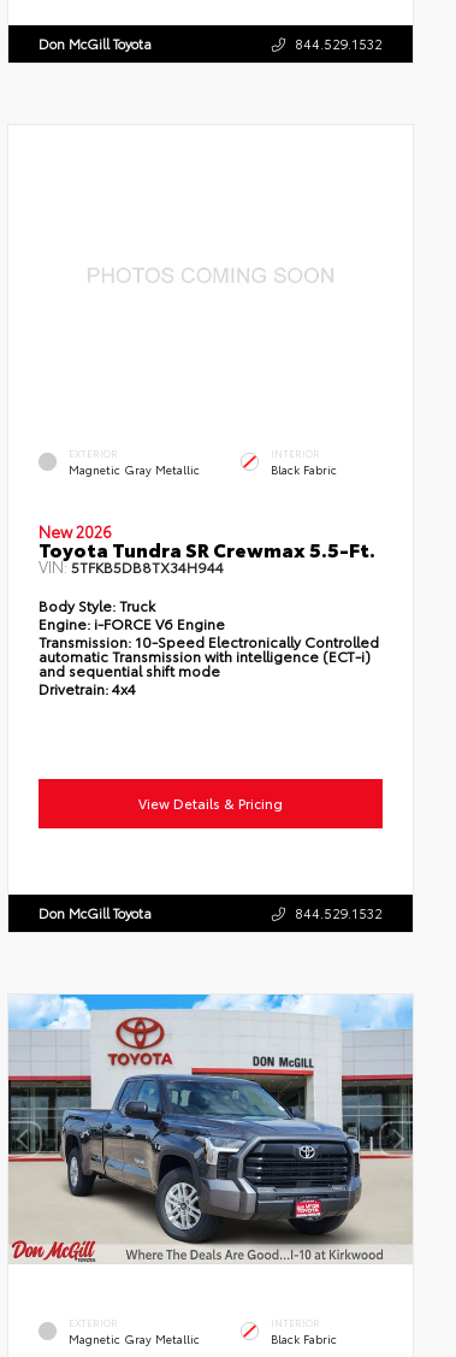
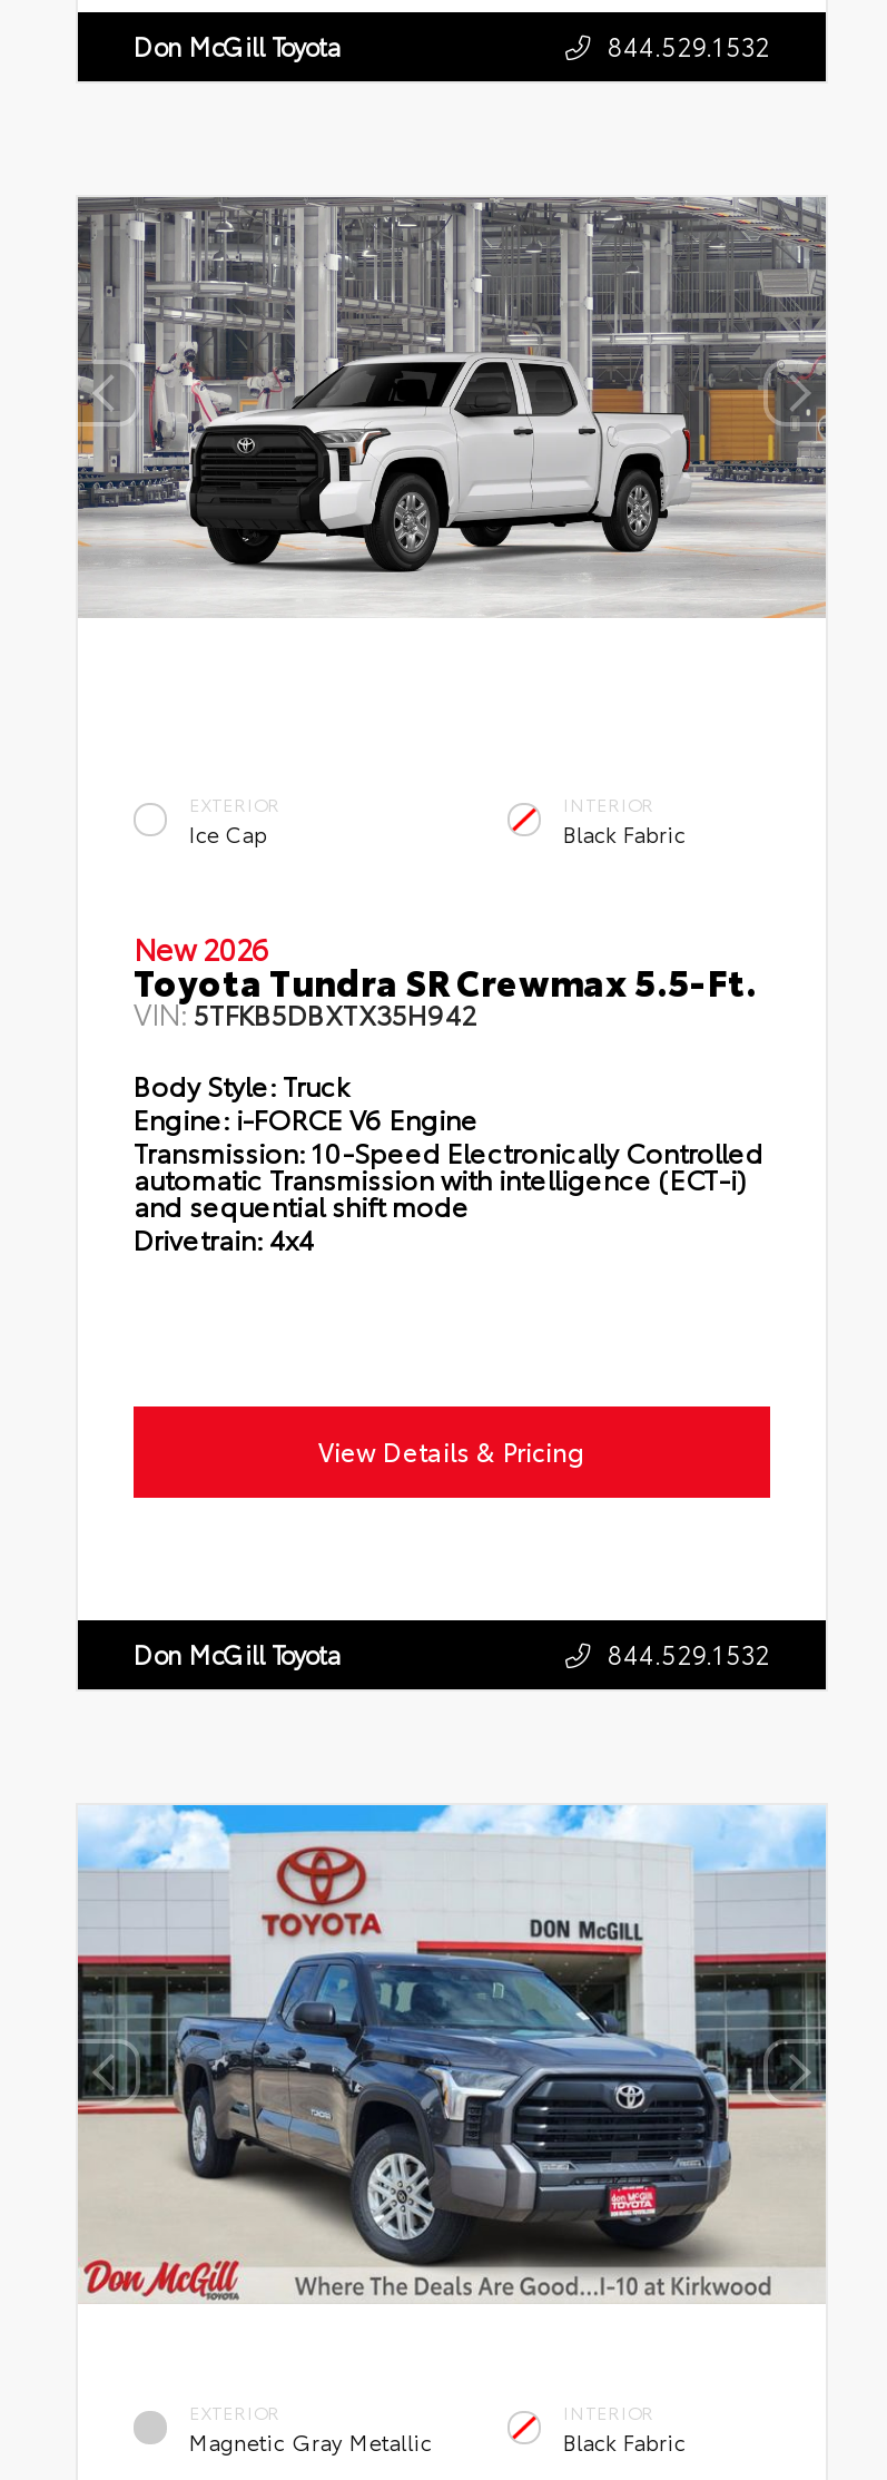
none -> [76,195,828,620] [image]
[68,461,199,476] Magnetic Gray Metallic -> [188,818,266,847] Ice Cap
[38,555,223,577] VIN:5TFKB5DB8TX34H944 -> [132,992,475,1032] VIN:5TFKB5DBXTX35H942

